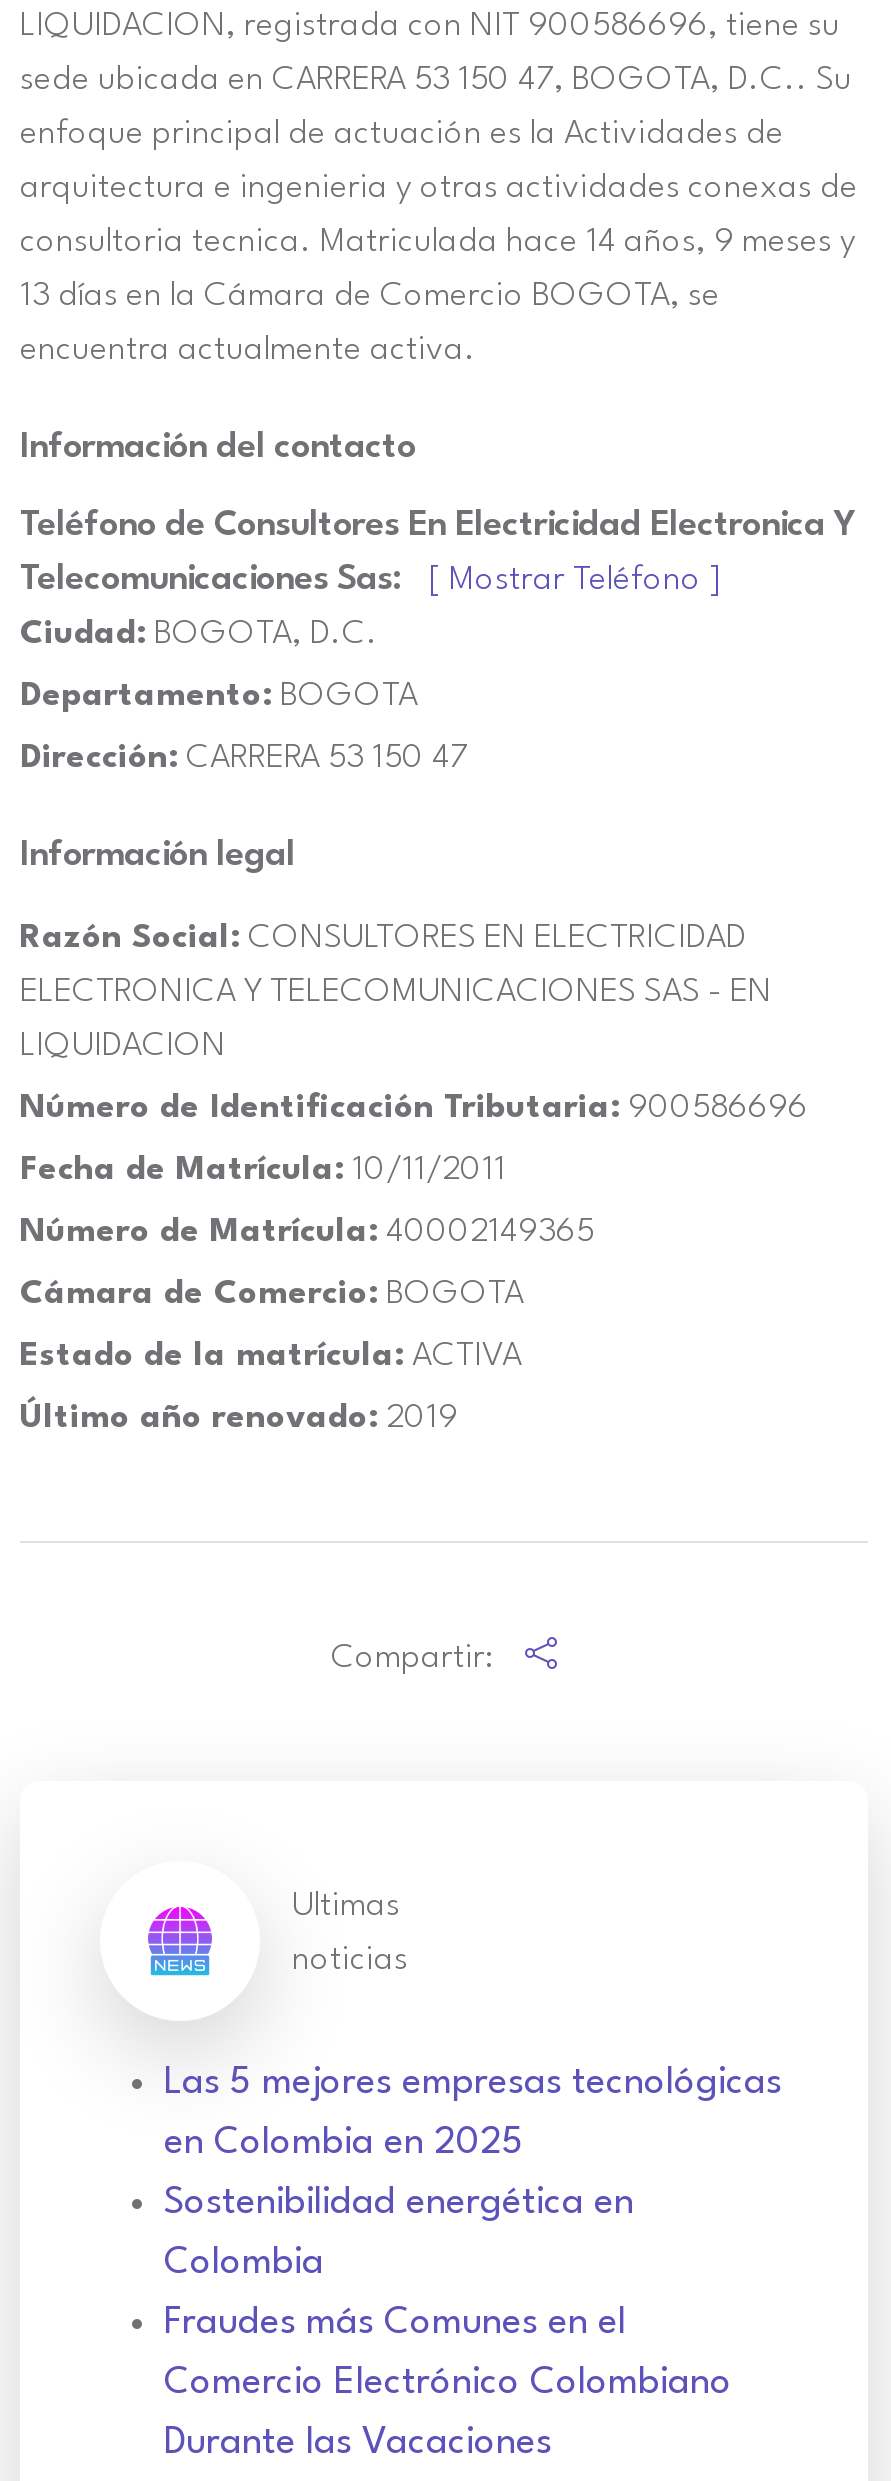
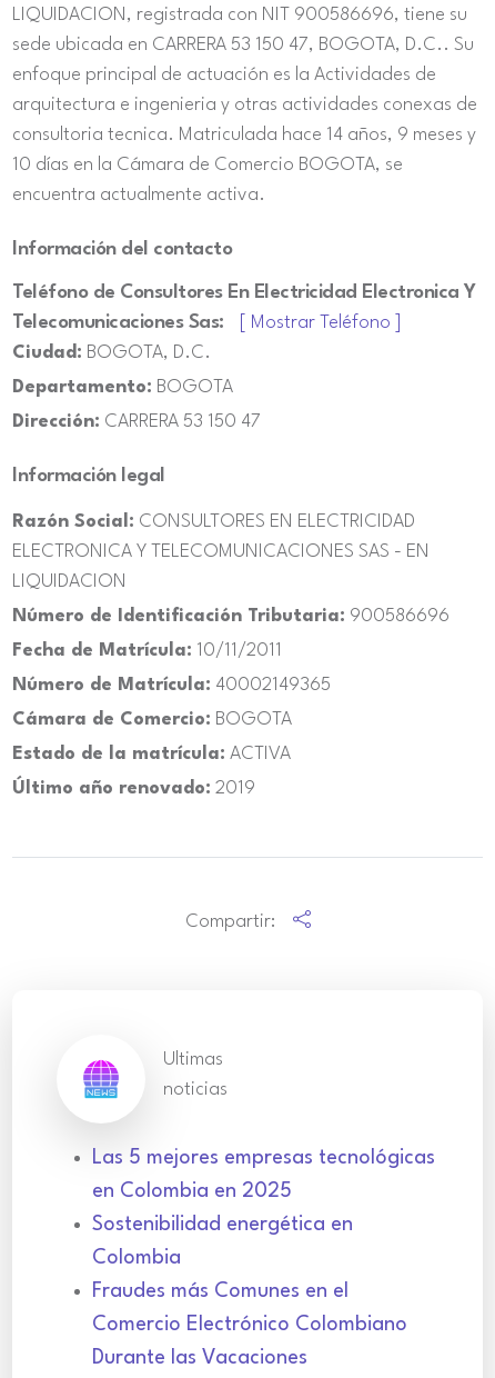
[20,279,720,313] 13 días en la Cámara de Comercio BOGOTA, se -> [12,156,403,174] 10 días en la Cámara de Comercio BOGOTA, se

